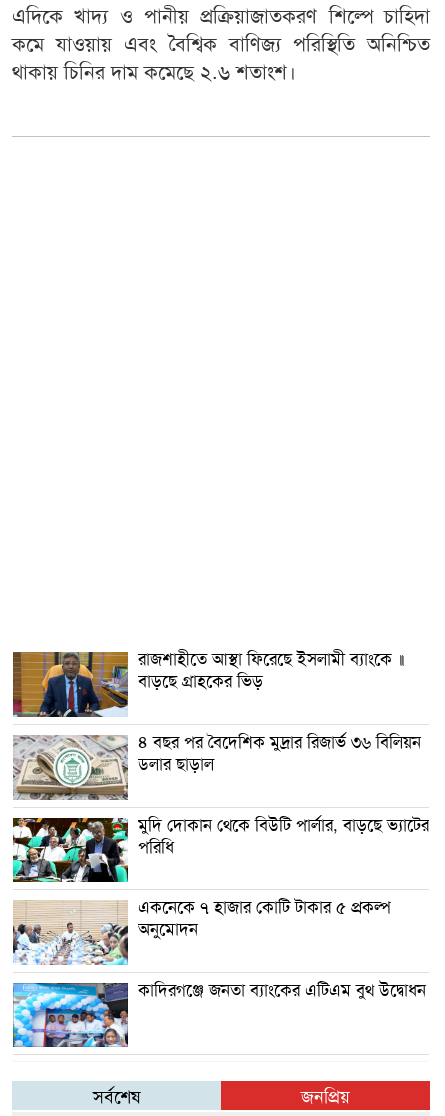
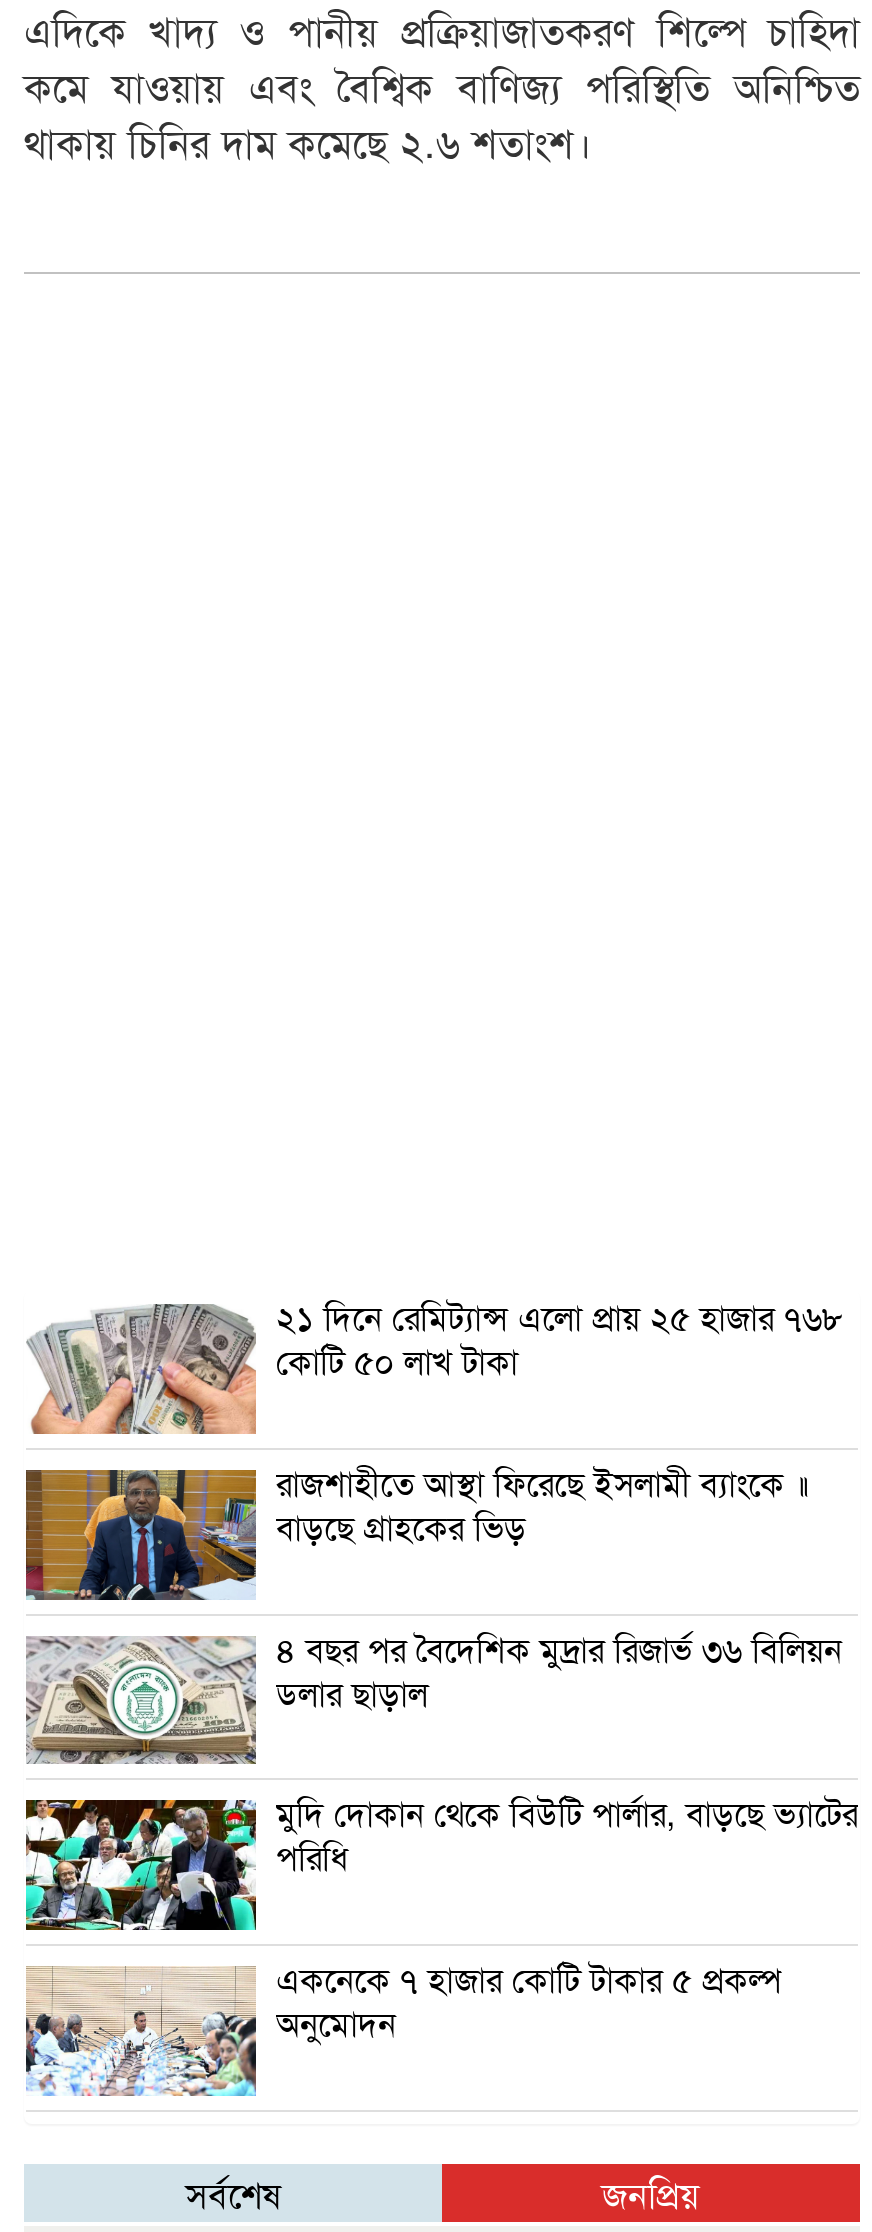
none -> [28,1290,844,1436] [image] | ২১ দিনে রেমিট্যান্স এলো প্রায় ২৫ হাজার ৭৬৮ | কোটি ৫০ লাখ টাকা
moved [11,645,429,940] -> [22,1456,858,2046]: [image] | রাজশাহীতে আস্থা ফিরেছে ইসলামী ব্যাংকে ॥ | ৪ বছর পর বৈদেশিক মুদ্রার রিজার্ভ ৩৬ বিলিয়ন | মুদি দোকান থেকে বিউটি পার্লার, বাড়ছে ভ্যাটের | পরিধি | একনেকে ৭ হাজার কোটি টাকার ৫ প্রকল্প | অনুমোদন
[12,976,426,1048] [image] | কাদিরগঞ্জে জনতা ব্যাংকের এটিএম বুথ উদ্বোধন -> none

